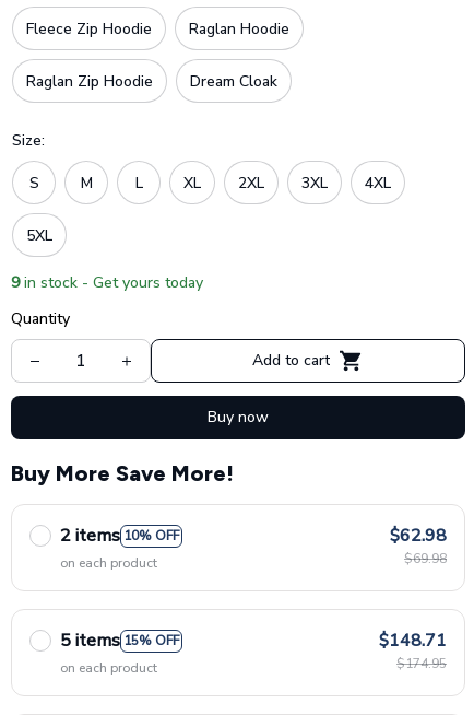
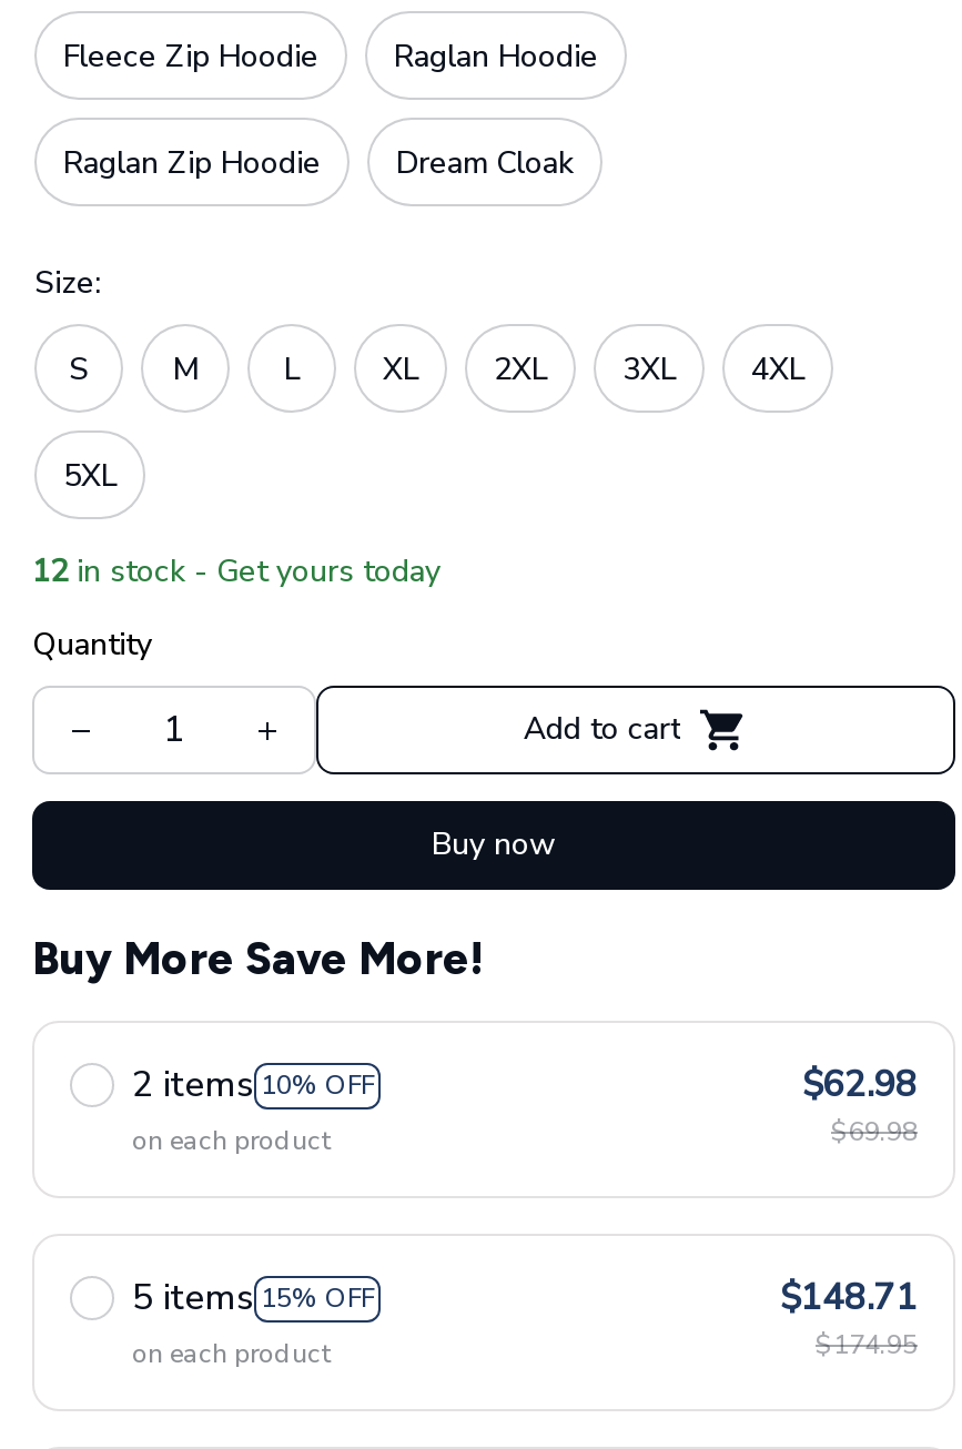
[11,272,203,293] 9 in stock - Get yours today -> [32,550,441,592] 12 in stock - Get yours today

